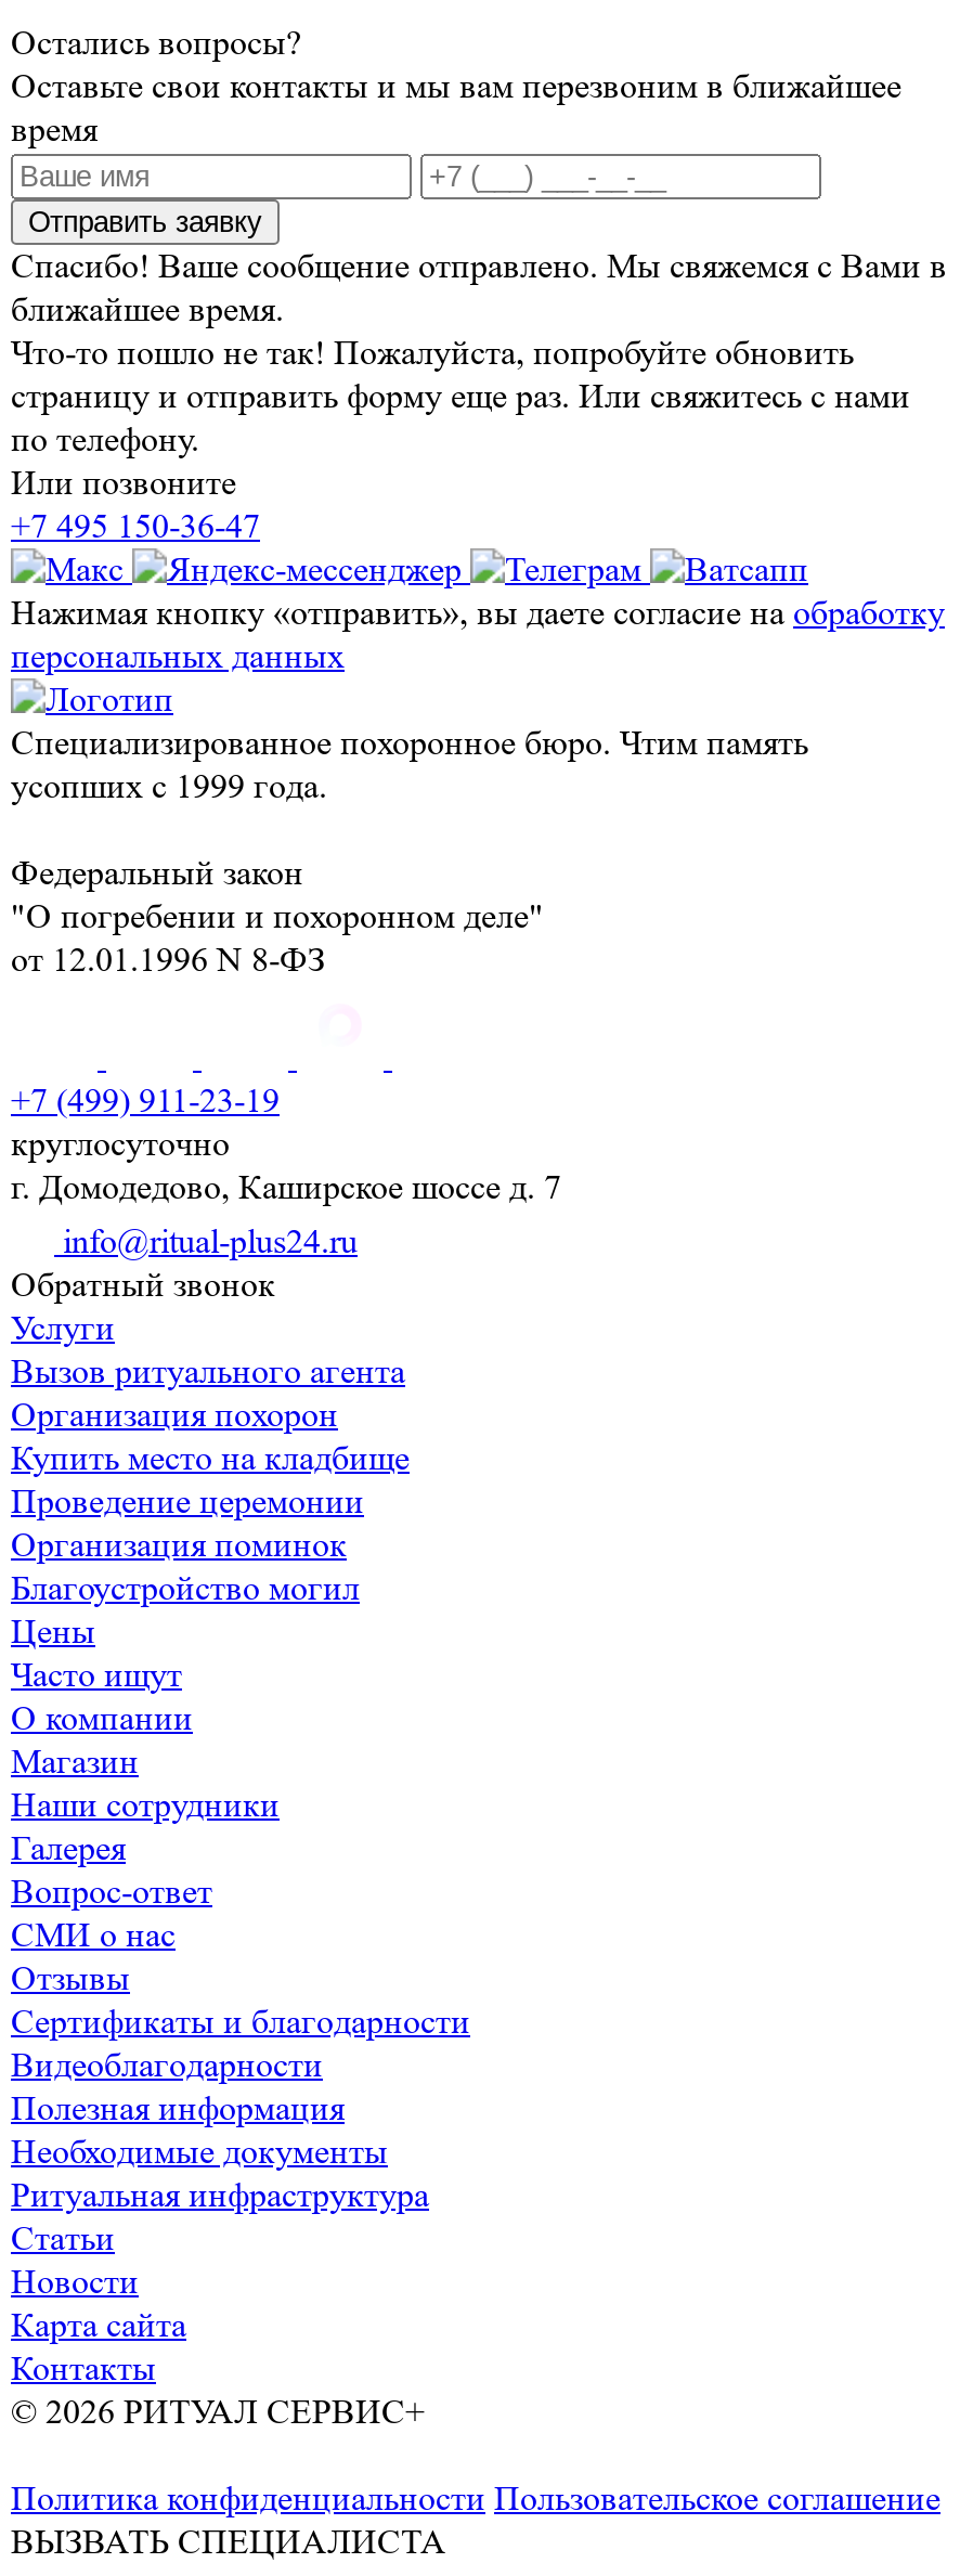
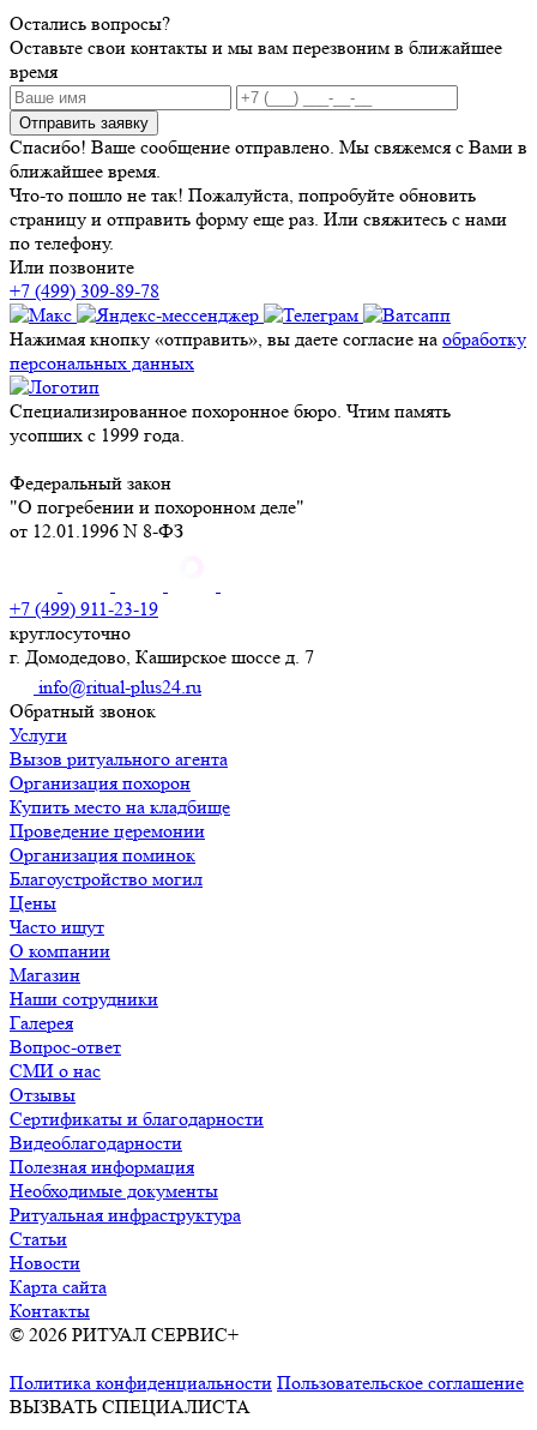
[11,505,260,546] +7 495 150-36-47 -> [10,279,159,302] +7 (499) 309-89-78

